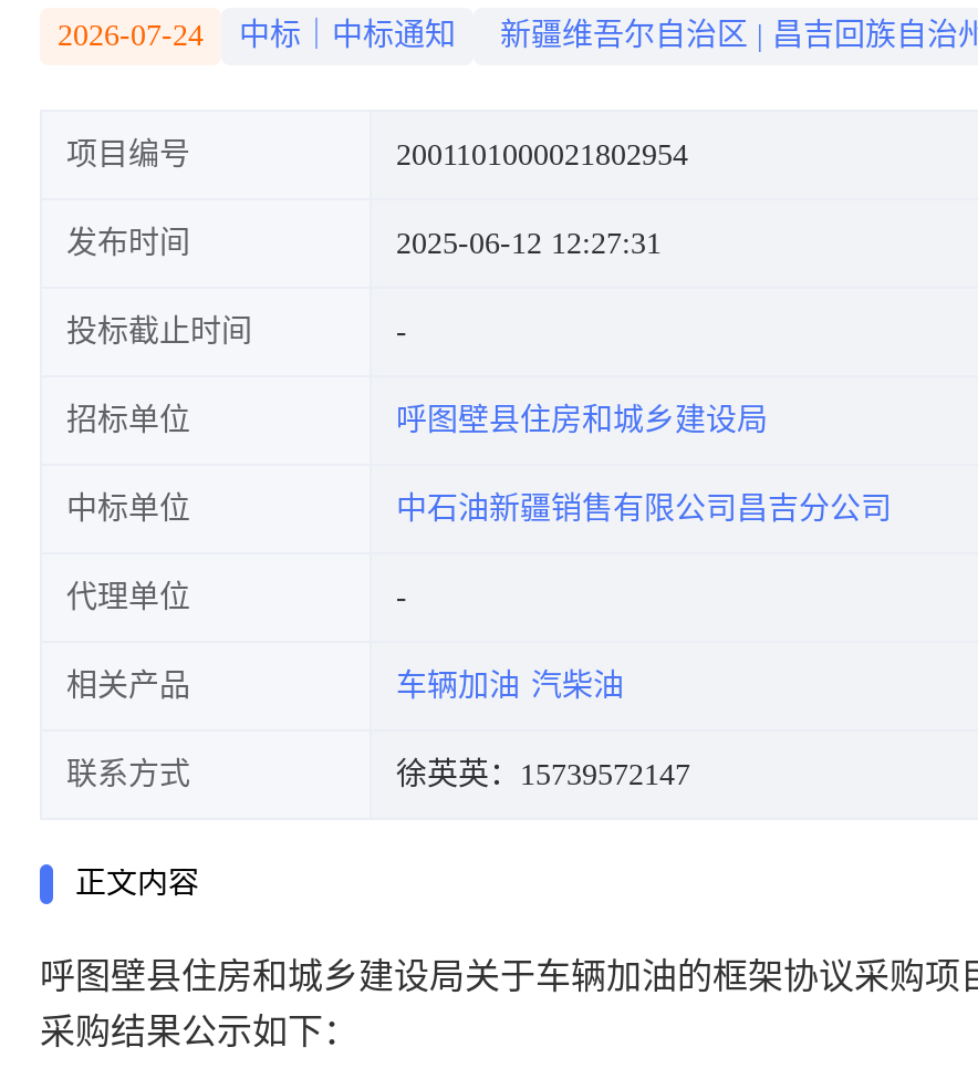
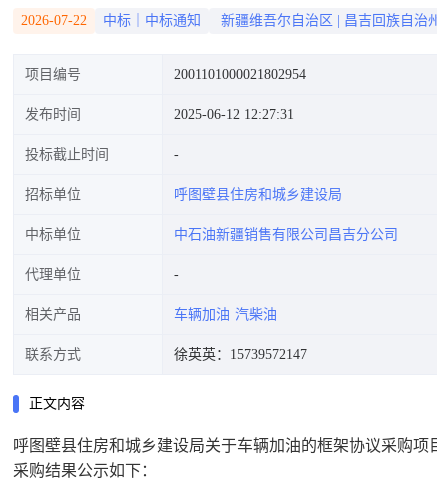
[58,19,204,52] 2026-07-24 -> [21,13,87,28] 2026-07-22

